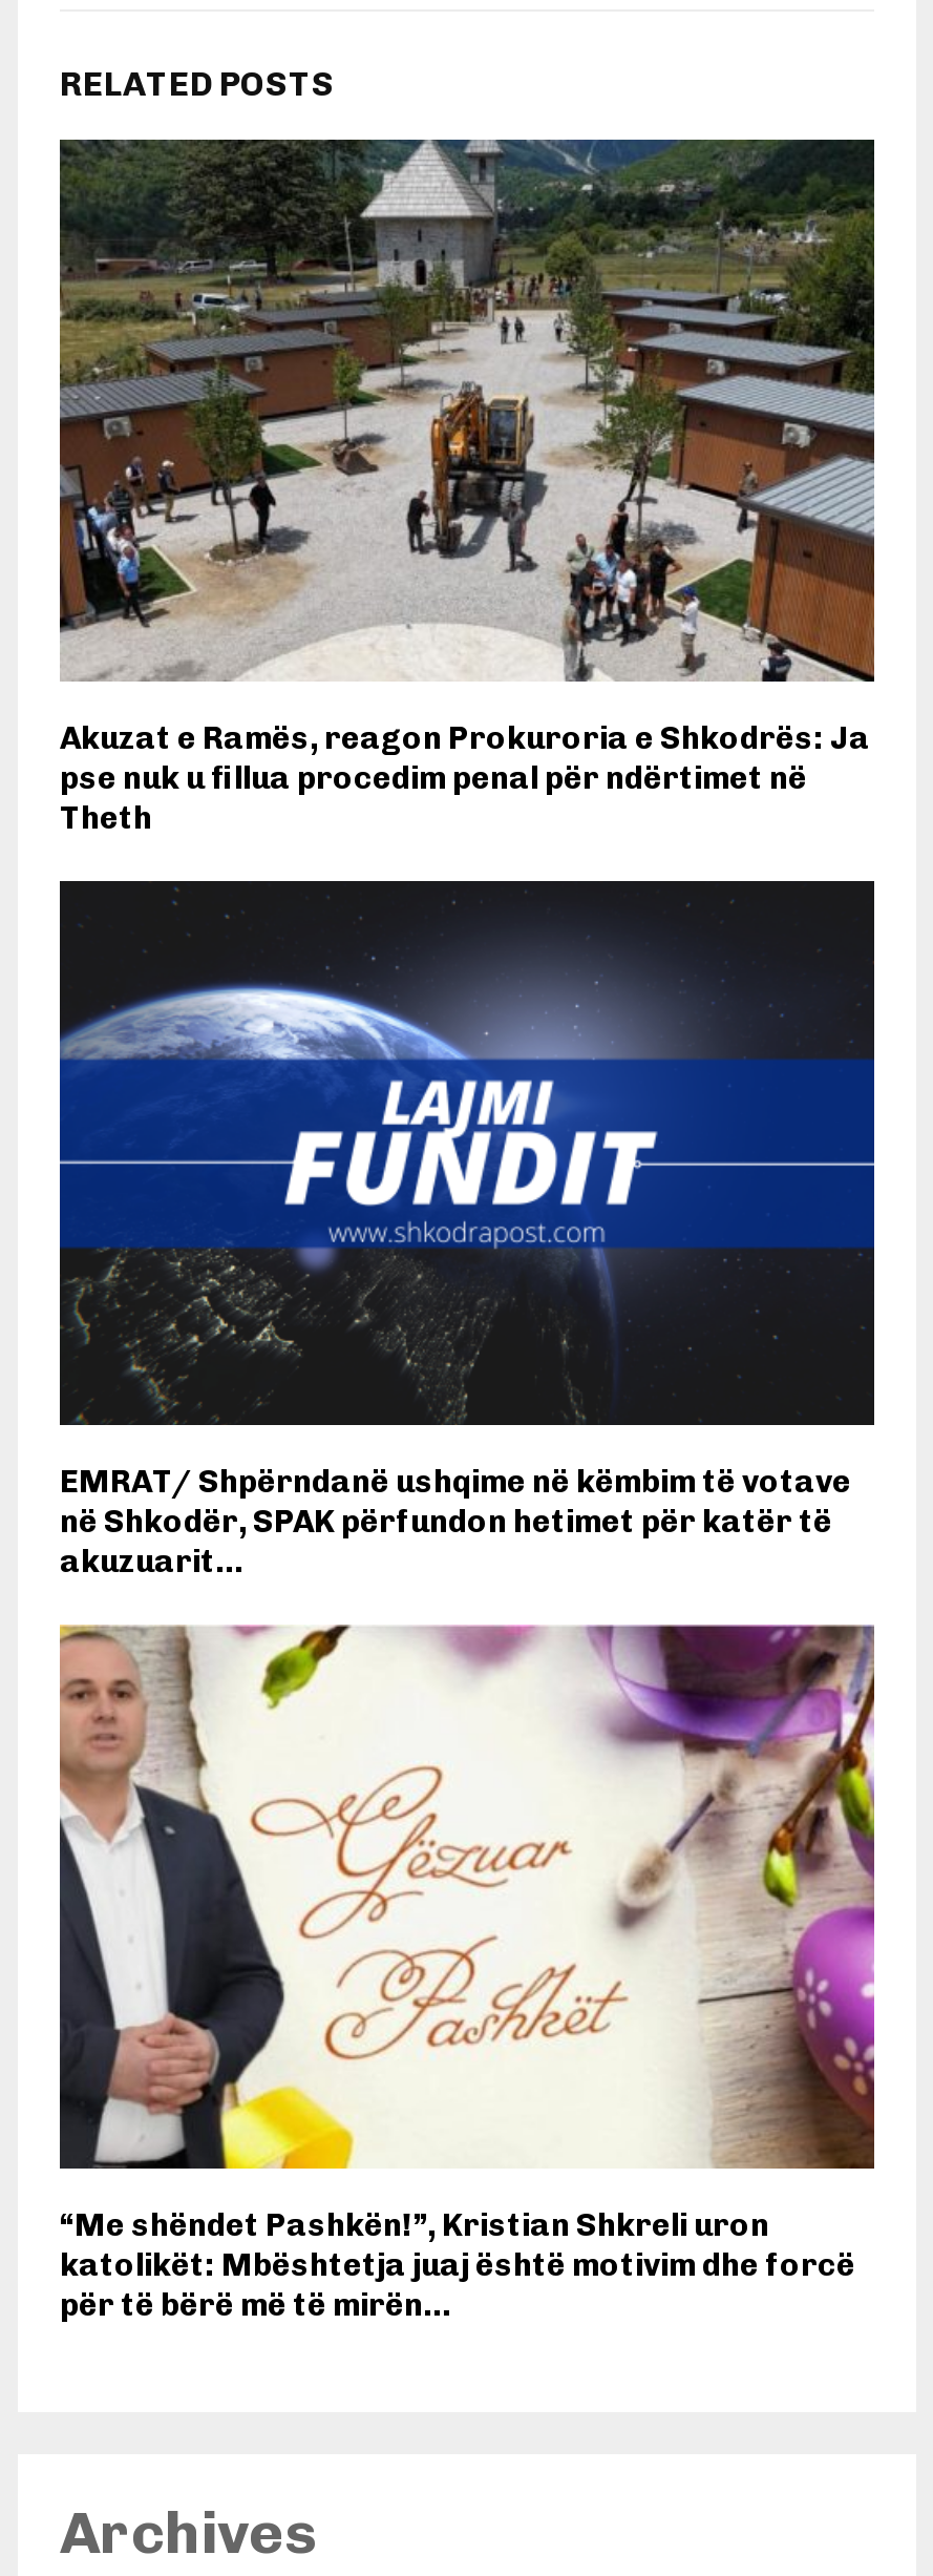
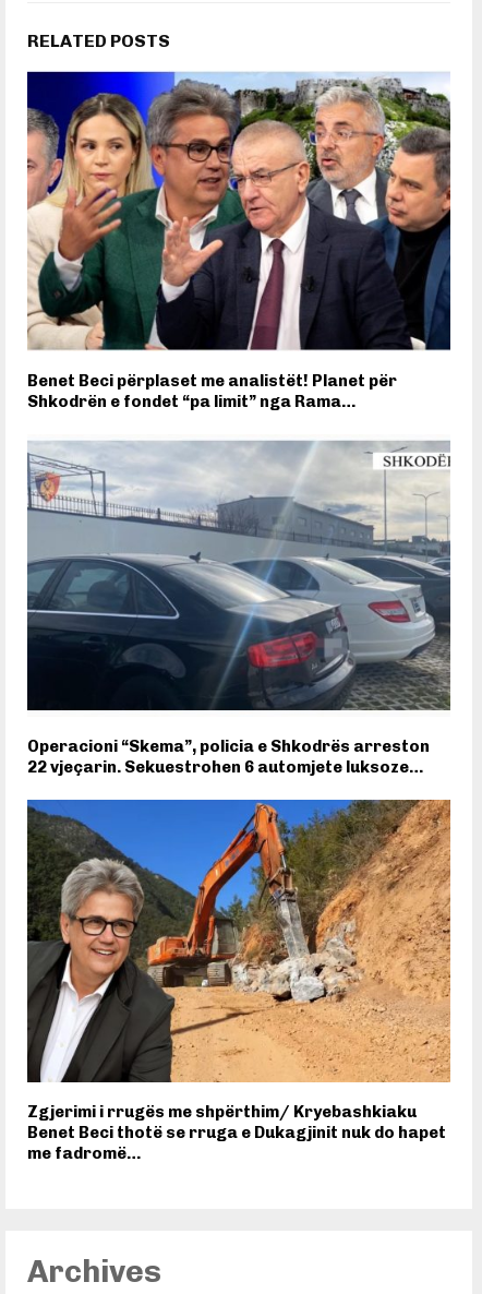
[58,138,876,682] [image] -> [27,70,451,322] [image]
[60,720,870,837] Akuzat e Ramës, reagon Prokuroria e Shkodrës: Ja | pse nuk u fillua procedim penal për ndërtimet në | Theth -> [27,371,397,412] Benet Beci përplaset me analistët! Planet për | Shkodrën e fondet “pa limit” nga Rama…
[58,879,876,1580] [image] | EMRAT/ Shpërndanë ushqime në këmbim të votave | në Shkodër, SPAK përfundon hetimet për katër të | akuzuarit… -> [26,440,450,777] [image] | Operacioni “Skema”, policia e Shkodrës arreston | 22 vjeçarin. Sekuestrohen 6 automjete luksoze…
[58,1622,876,2323] [image] | “Me shëndet Pashkën!”, Kristian Shkreli uron | katolikët: Mbështetja juaj është motivim dhe forcë | për të bërë më të mirën… -> [26,799,451,1163] [image] | Zgjerimi i rrugës me shpërthim/ Kryebashkiaku | Benet Beci thotë se rruga e Dukagjinit nuk do hapet | me fadromë…

